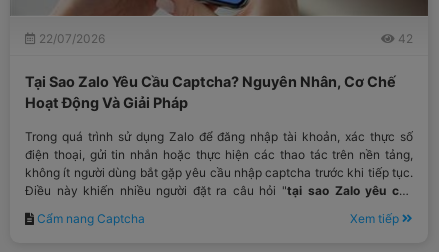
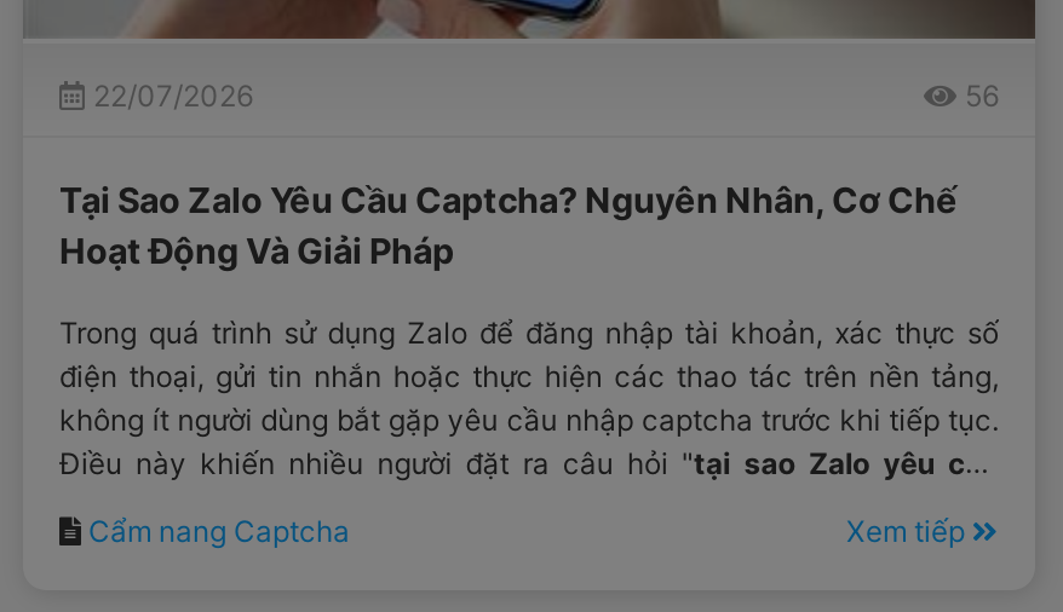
[395,31,413,46] 42 -> [958,76,999,112] 56

